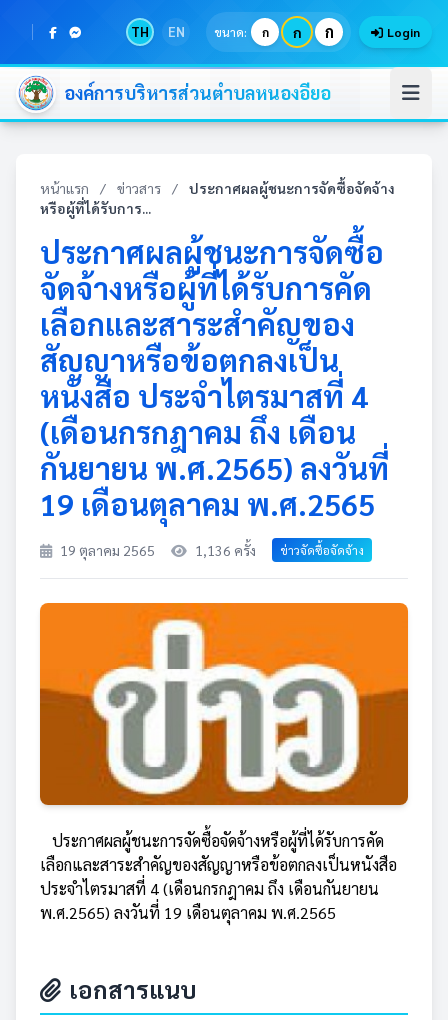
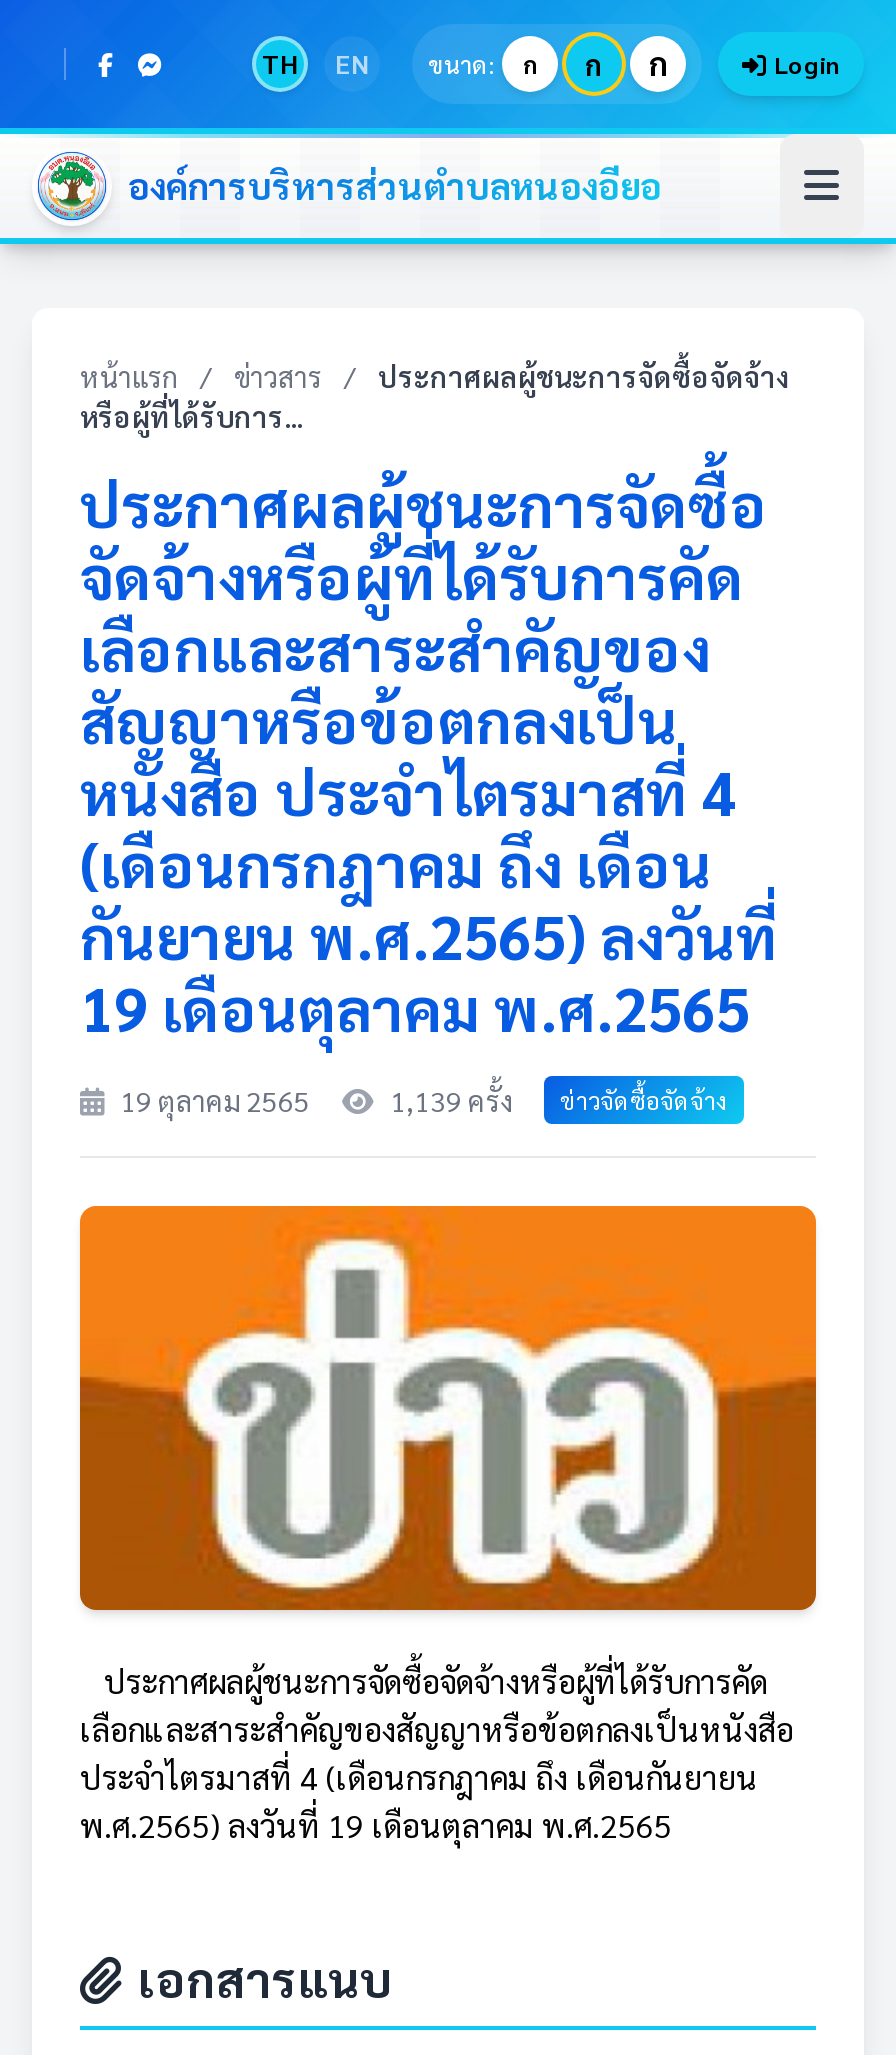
[195,541,364,559] 1,136 ครั้ง ข่าวจัดซื้อจัดจ้าง -> [390,1082,728,1118] 1,139 ครั้ง ข่าวจัดซื้อจัดจ้าง

